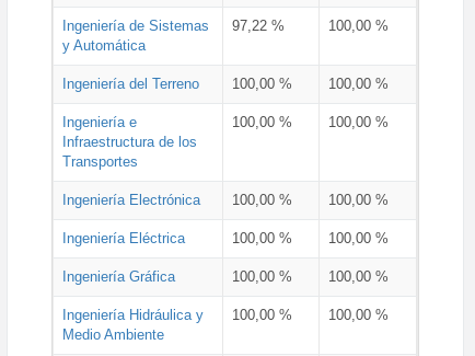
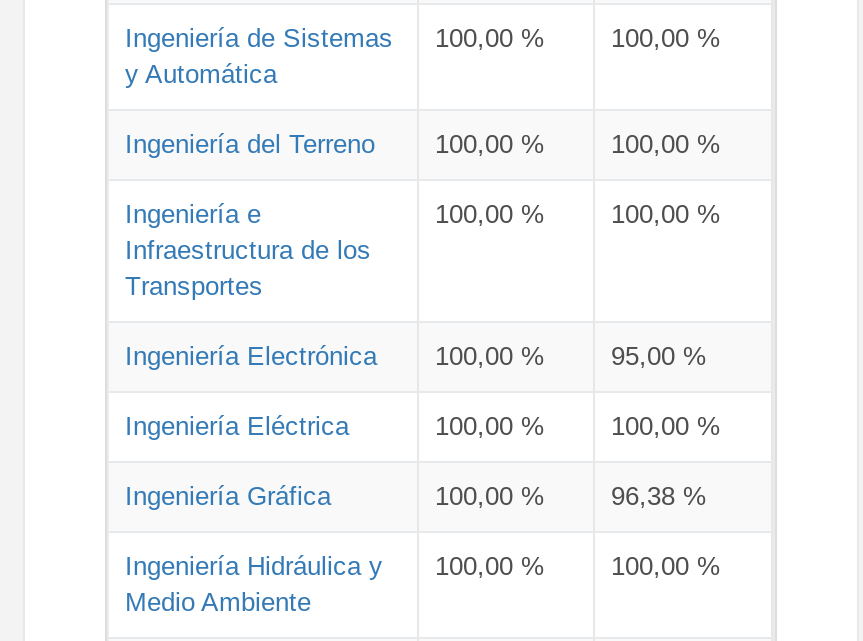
[62,17,285,33] Ingeniería de Sistemas 97,22 % -> [125,22,545,52] Ingeniería de Sistemas 100,00 %
[328,191,389,208] 100,00 % -> [611,340,707,370] 95,00 %
[328,268,389,284] 100,00 % -> [611,480,707,510] 96,38 %

